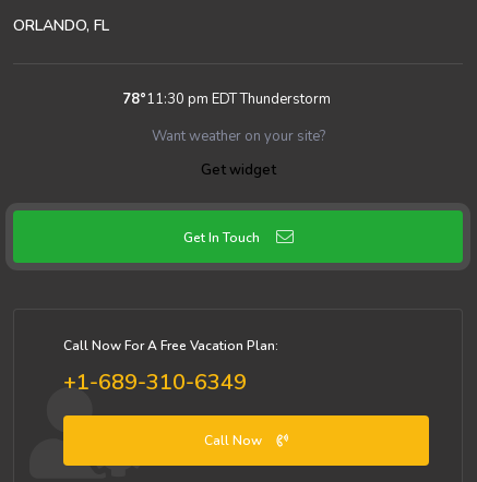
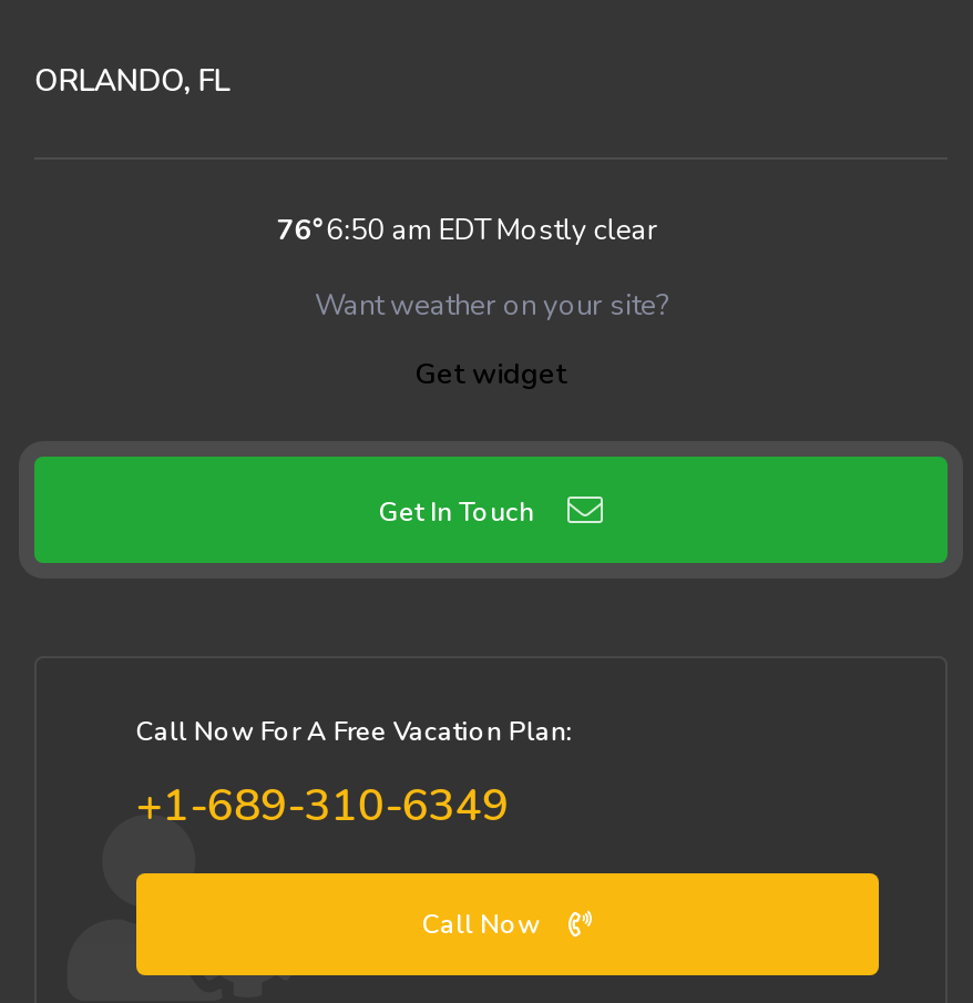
[122,89,331,109] 78°11:30 pm EDT Thunderstorm -> [277,210,658,250] 76°6:50 am EDT Mostly clear

